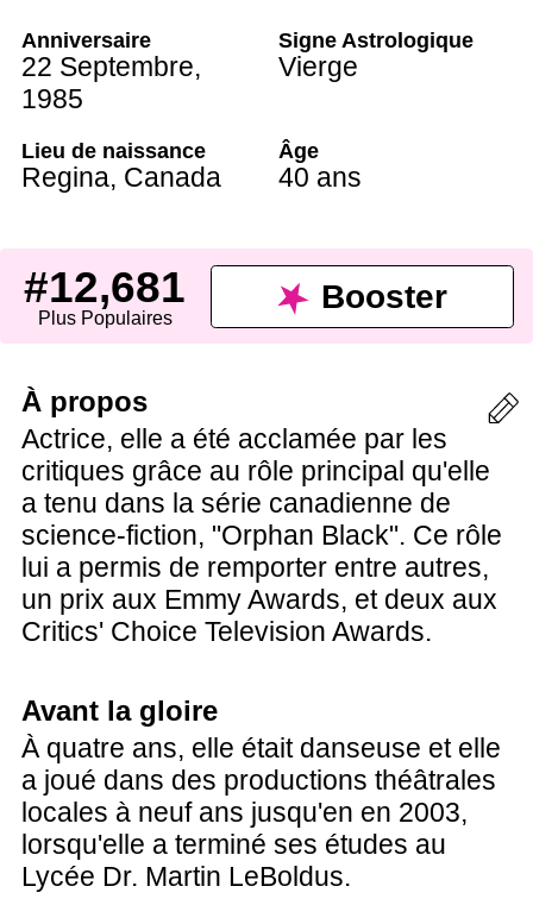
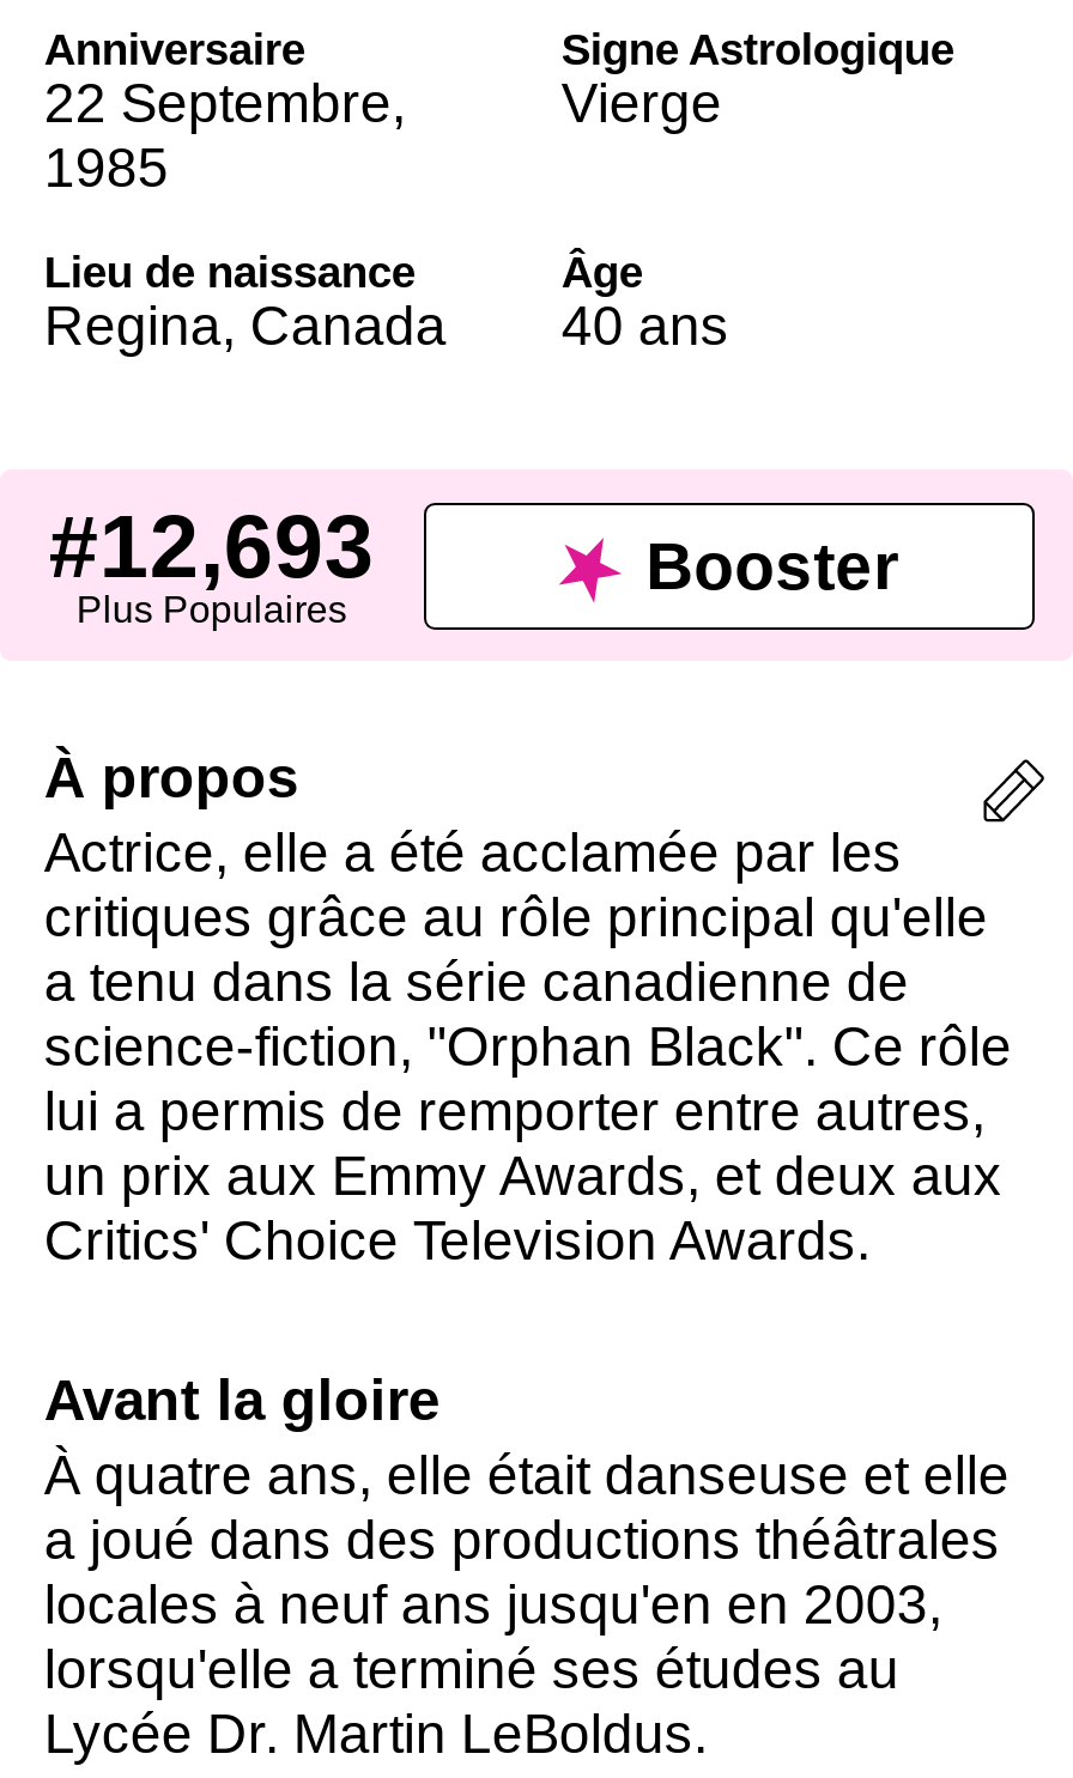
[24,262,186,311] #12,681 -> [49,497,374,595] #12,693

